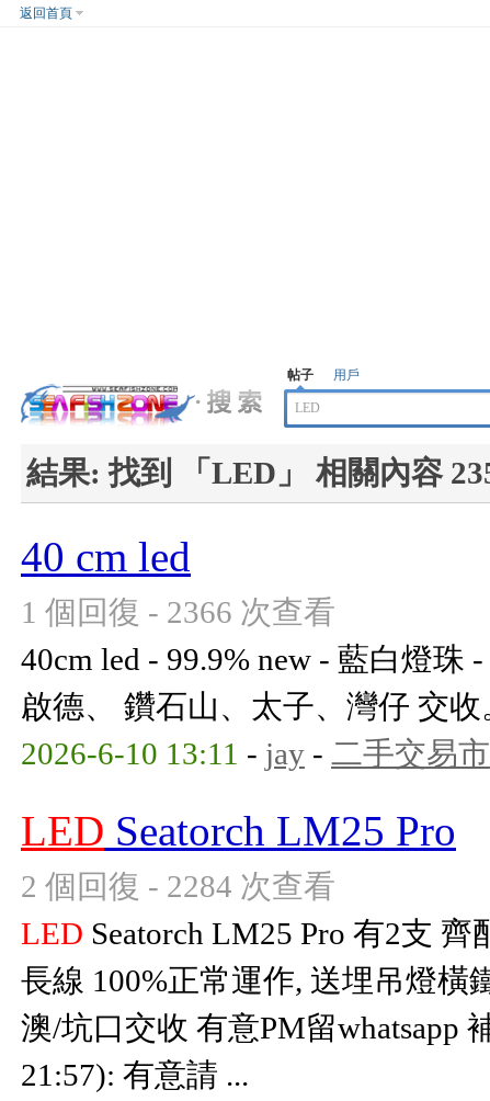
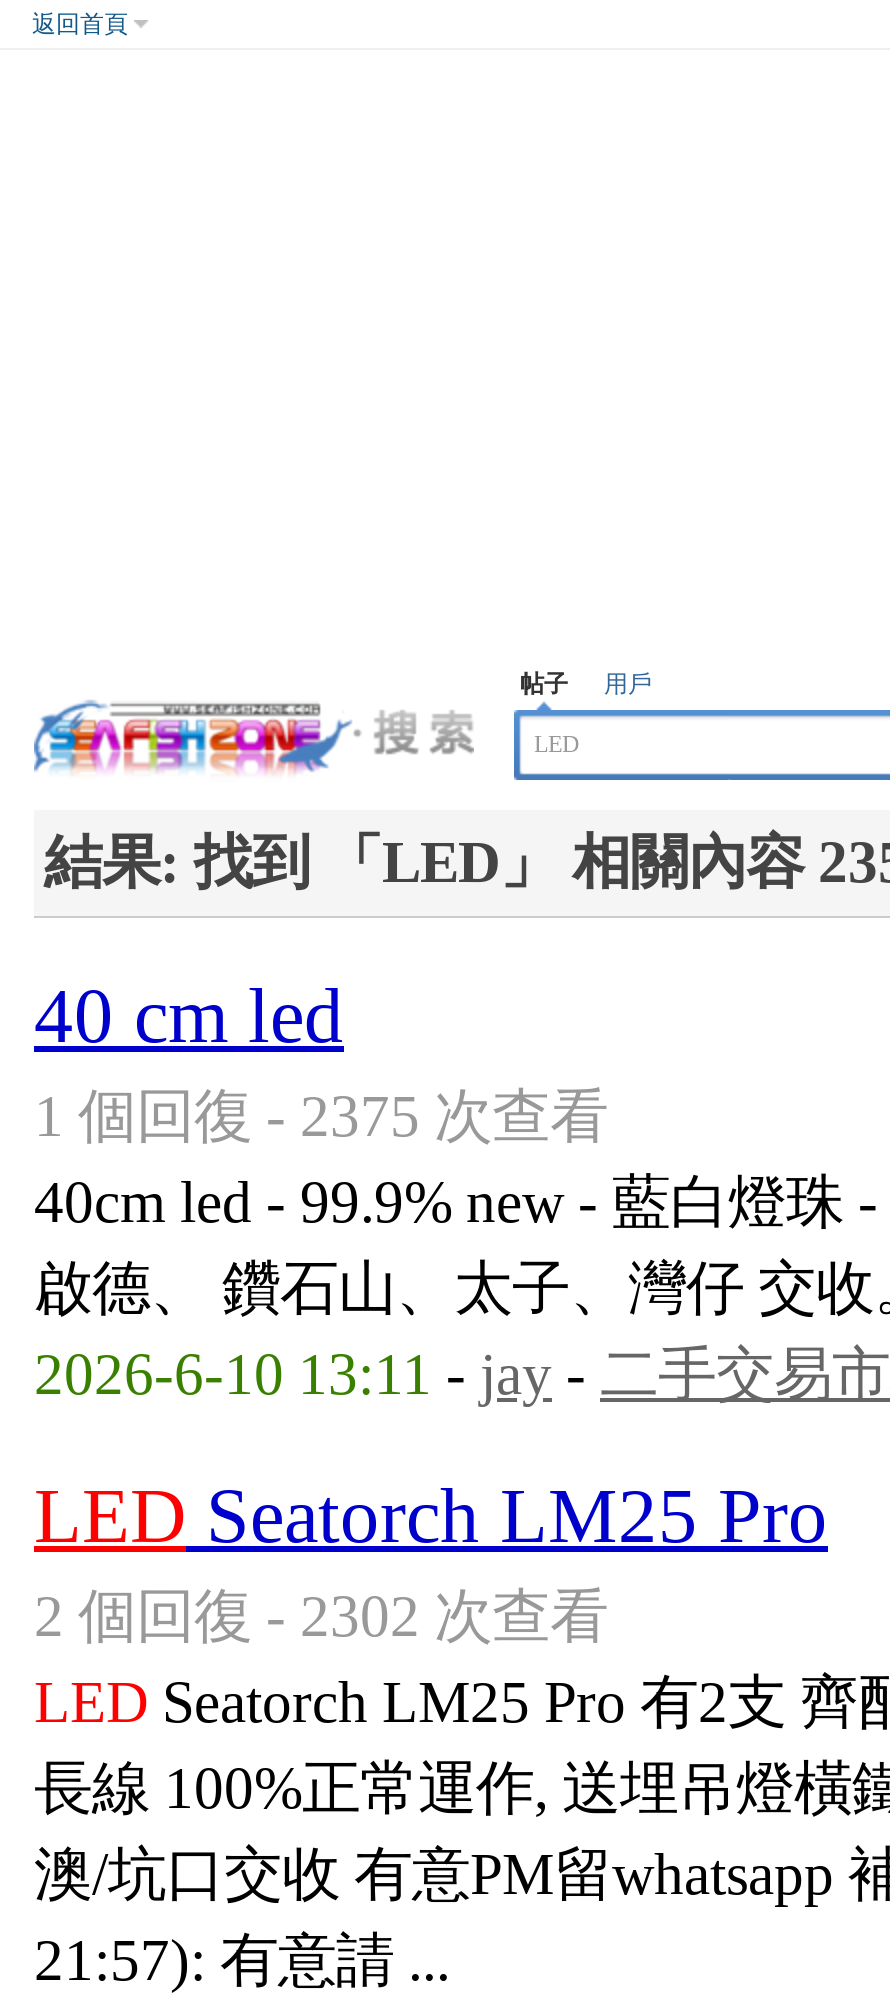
[21,594,335,629] 1 個回復 - 2366 次查看 -> [34,1084,608,1148] 1 個回復 - 2375 次查看
[21,869,335,904] 2 個回復 - 2284 次查看 -> [34,1584,608,1648] 2 個回復 - 2302 次查看

